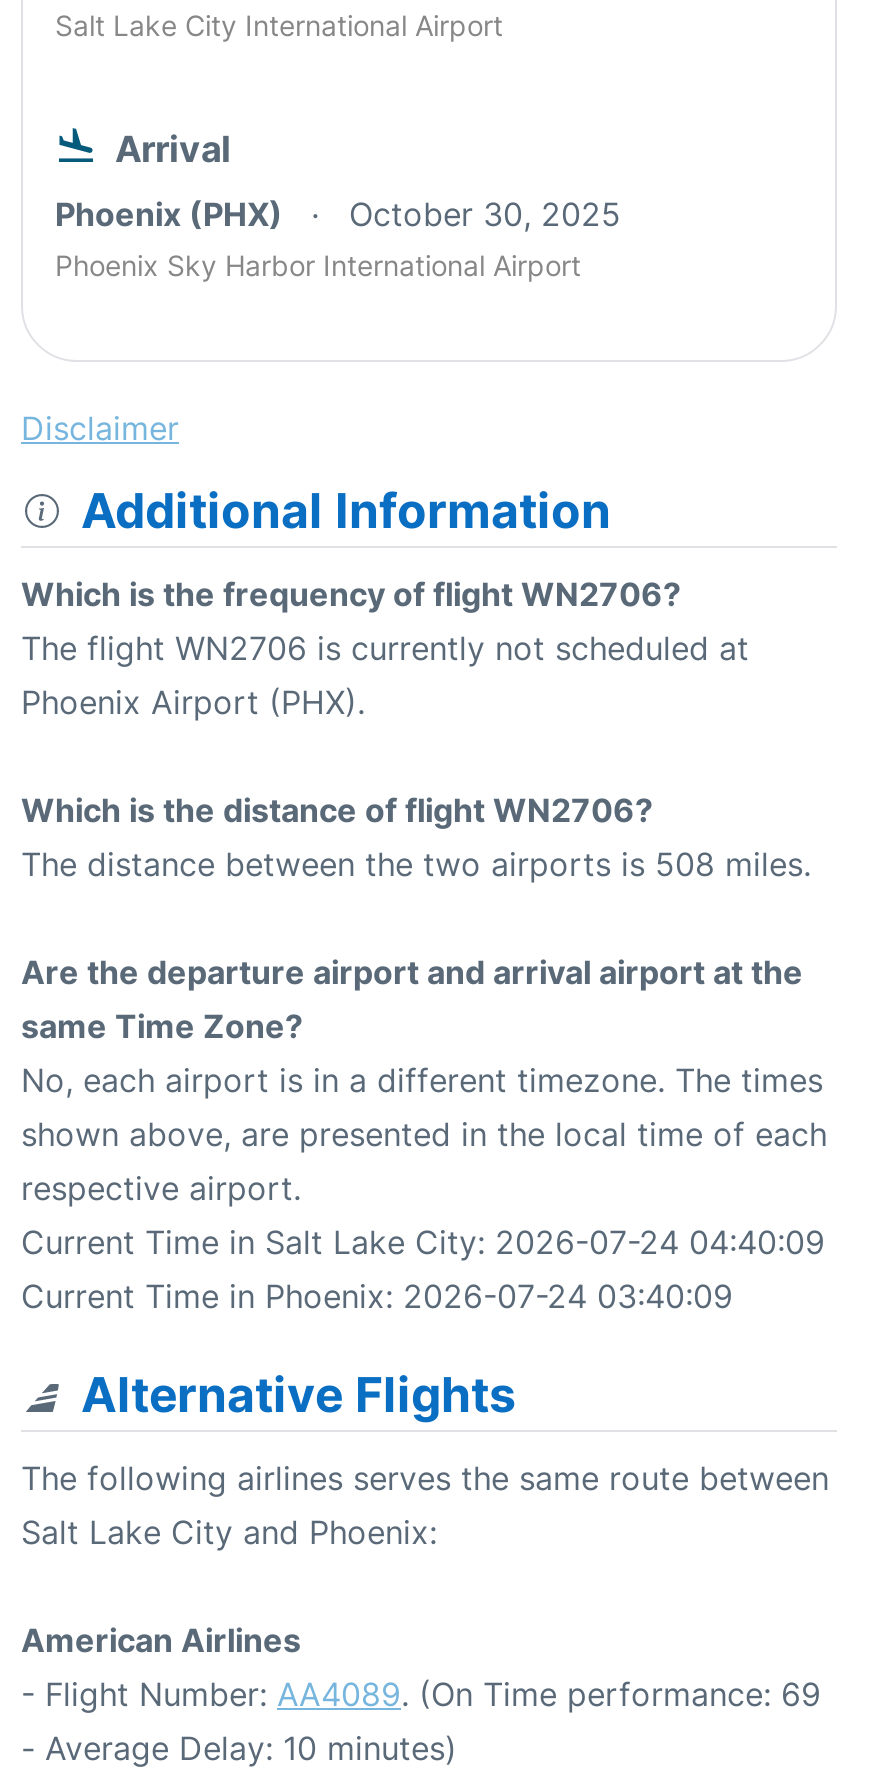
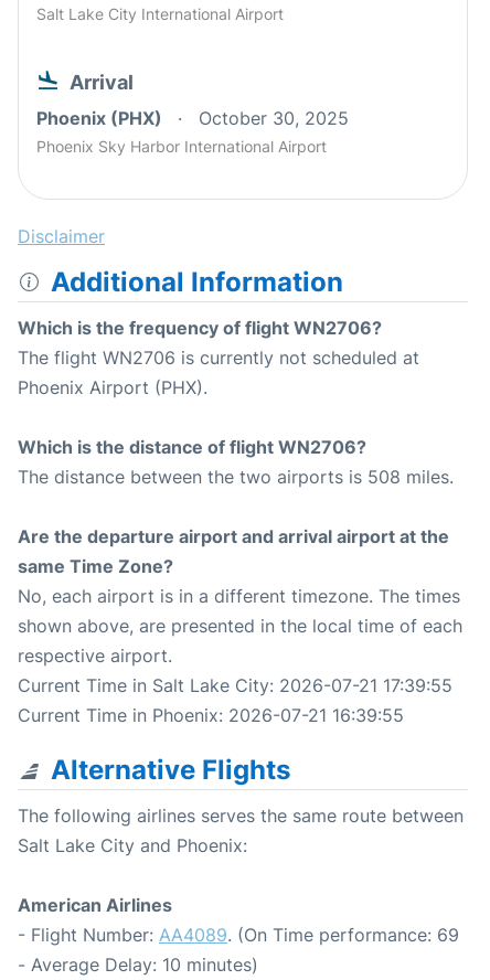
[21,1222,825,1262] Current Time in Salt Lake City: 2026-07-24 04:40:09 -> [18,674,452,696] Current Time in Salt Lake City: 2026-07-21 17:39:55
[21,1276,733,1316] Current Time in Phoenix: 2026-07-24 03:40:09 -> [18,704,404,726] Current Time in Phoenix: 2026-07-21 16:39:55

